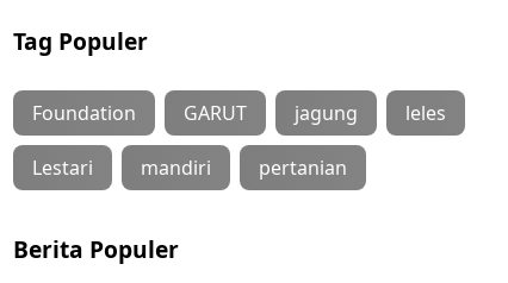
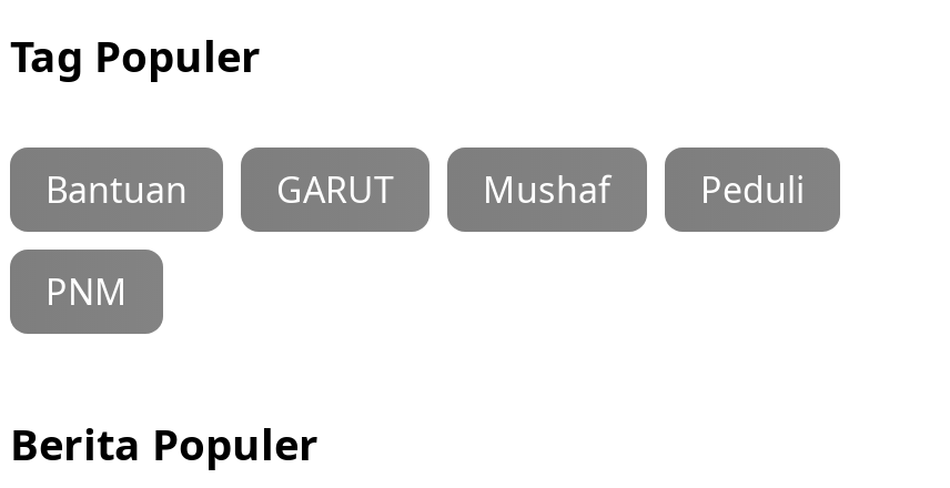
[32,100,136,127] Foundation -> [46,166,188,215] Bantuan
[295,100,446,127] jagung | leles -> [483,166,805,215] Mushaf | Peduli
[32,155,347,181] Lestari | mandiri | pertanian -> [46,268,128,317] PNM

